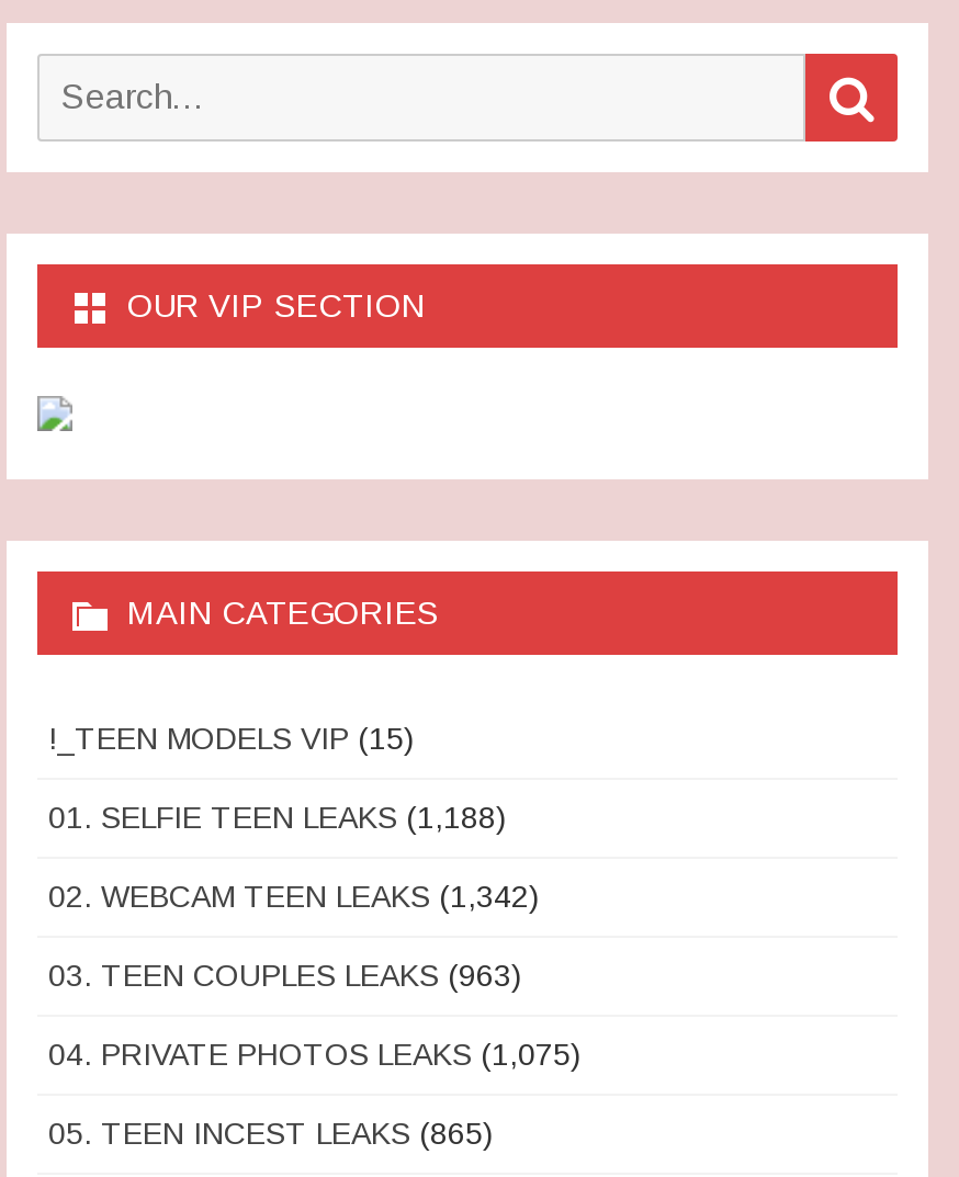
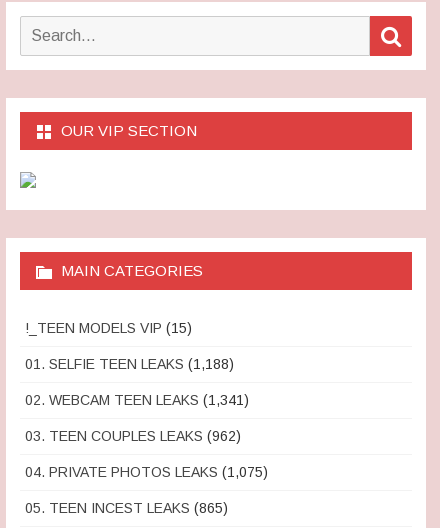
[48,879,540,914] 02. WEBCAM TEEN LEAKS (1,342) -> [25,392,249,408] 02. WEBCAM TEEN LEAKS (1,341)
[48,958,522,993] 03. TEEN COUPLES LEAKS (963) -> [25,428,241,444] 03. TEEN COUPLES LEAKS (962)

